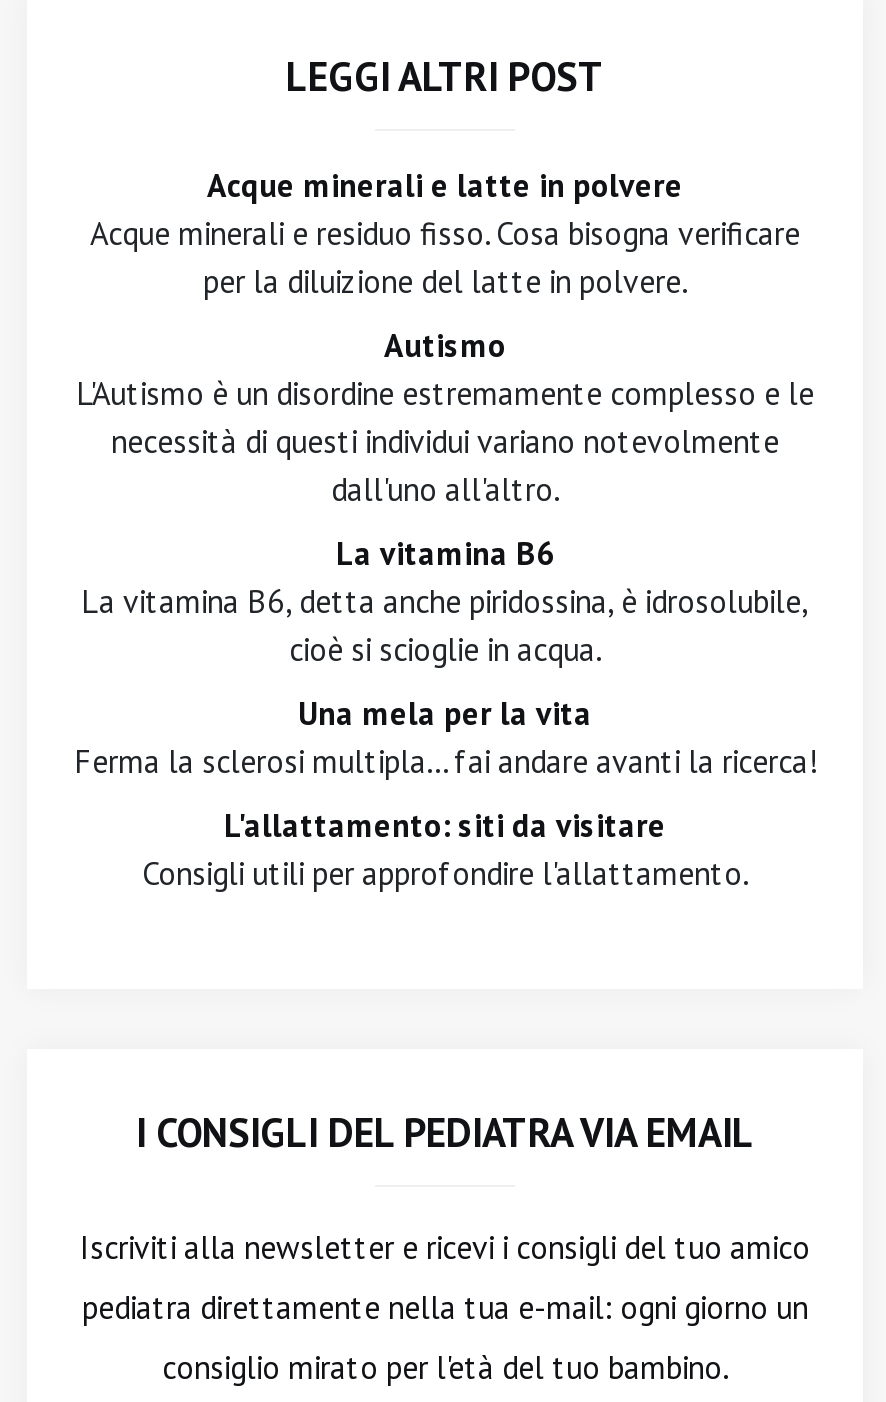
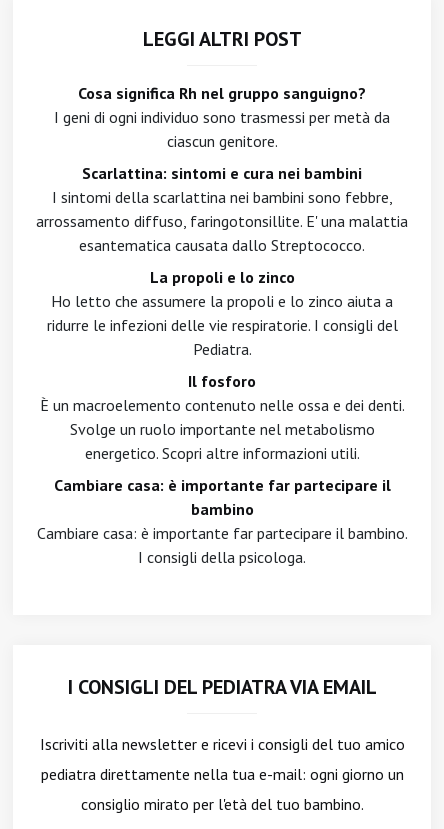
[90,165,800,301] Acque minerali e latte in polvere | Acque minerali e residuo fisso. Cosa bisogna verificare | per la diluizione del latte in polvere. -> [54,83,390,151] Cosa significa Rh nel gruppo sanguigno? | I geni di ogni individuo sono trasmessi per metà da | ciascun genitore.
[76,325,814,509] Autismo | L'Autismo è un disordine estremamente complesso e le | necessità di questi individui variano notevolmente | dall'uno all'altro. -> [36,163,408,255] Scarlattina: sintomi e cura nei bambini | I sintomi della scarlattina nei bambini sono febbre, | arrossamento diffuso, faringotonsillite. E' una malattia | esantematica causata dallo Streptococco.
[81,533,809,669] La vitamina B6 | La vitamina B6, detta anche piridossina, è idrosolubile, | cioè si scioglie in acqua. -> [46,267,397,359] La propoli e lo zinco | Ho letto che assumere la propoli e lo zinco aiuta a | ridurre le infezioni delle vie respiratorie. I consigli del | Pediatra.
[74,693,816,781] Una mela per la vita | Ferma la sclerosi multipla... fai andare avanti la ricerca! -> [39,371,404,463] Il fosforo | È un macroelemento contenuto nelle ossa e dei denti. | Svolge un ruolo importante nel metabolismo | energetico. Scopri altre informazioni utili.
[142,805,748,893] L'allattamento: siti da visitare | Consigli utili per approfondire l'allattamento. -> [36,475,407,567] Cambiare casa: è importante far partecipare il | bambino | Cambiare casa: è importante far partecipare il bambino. | I consigli della psicologa.

